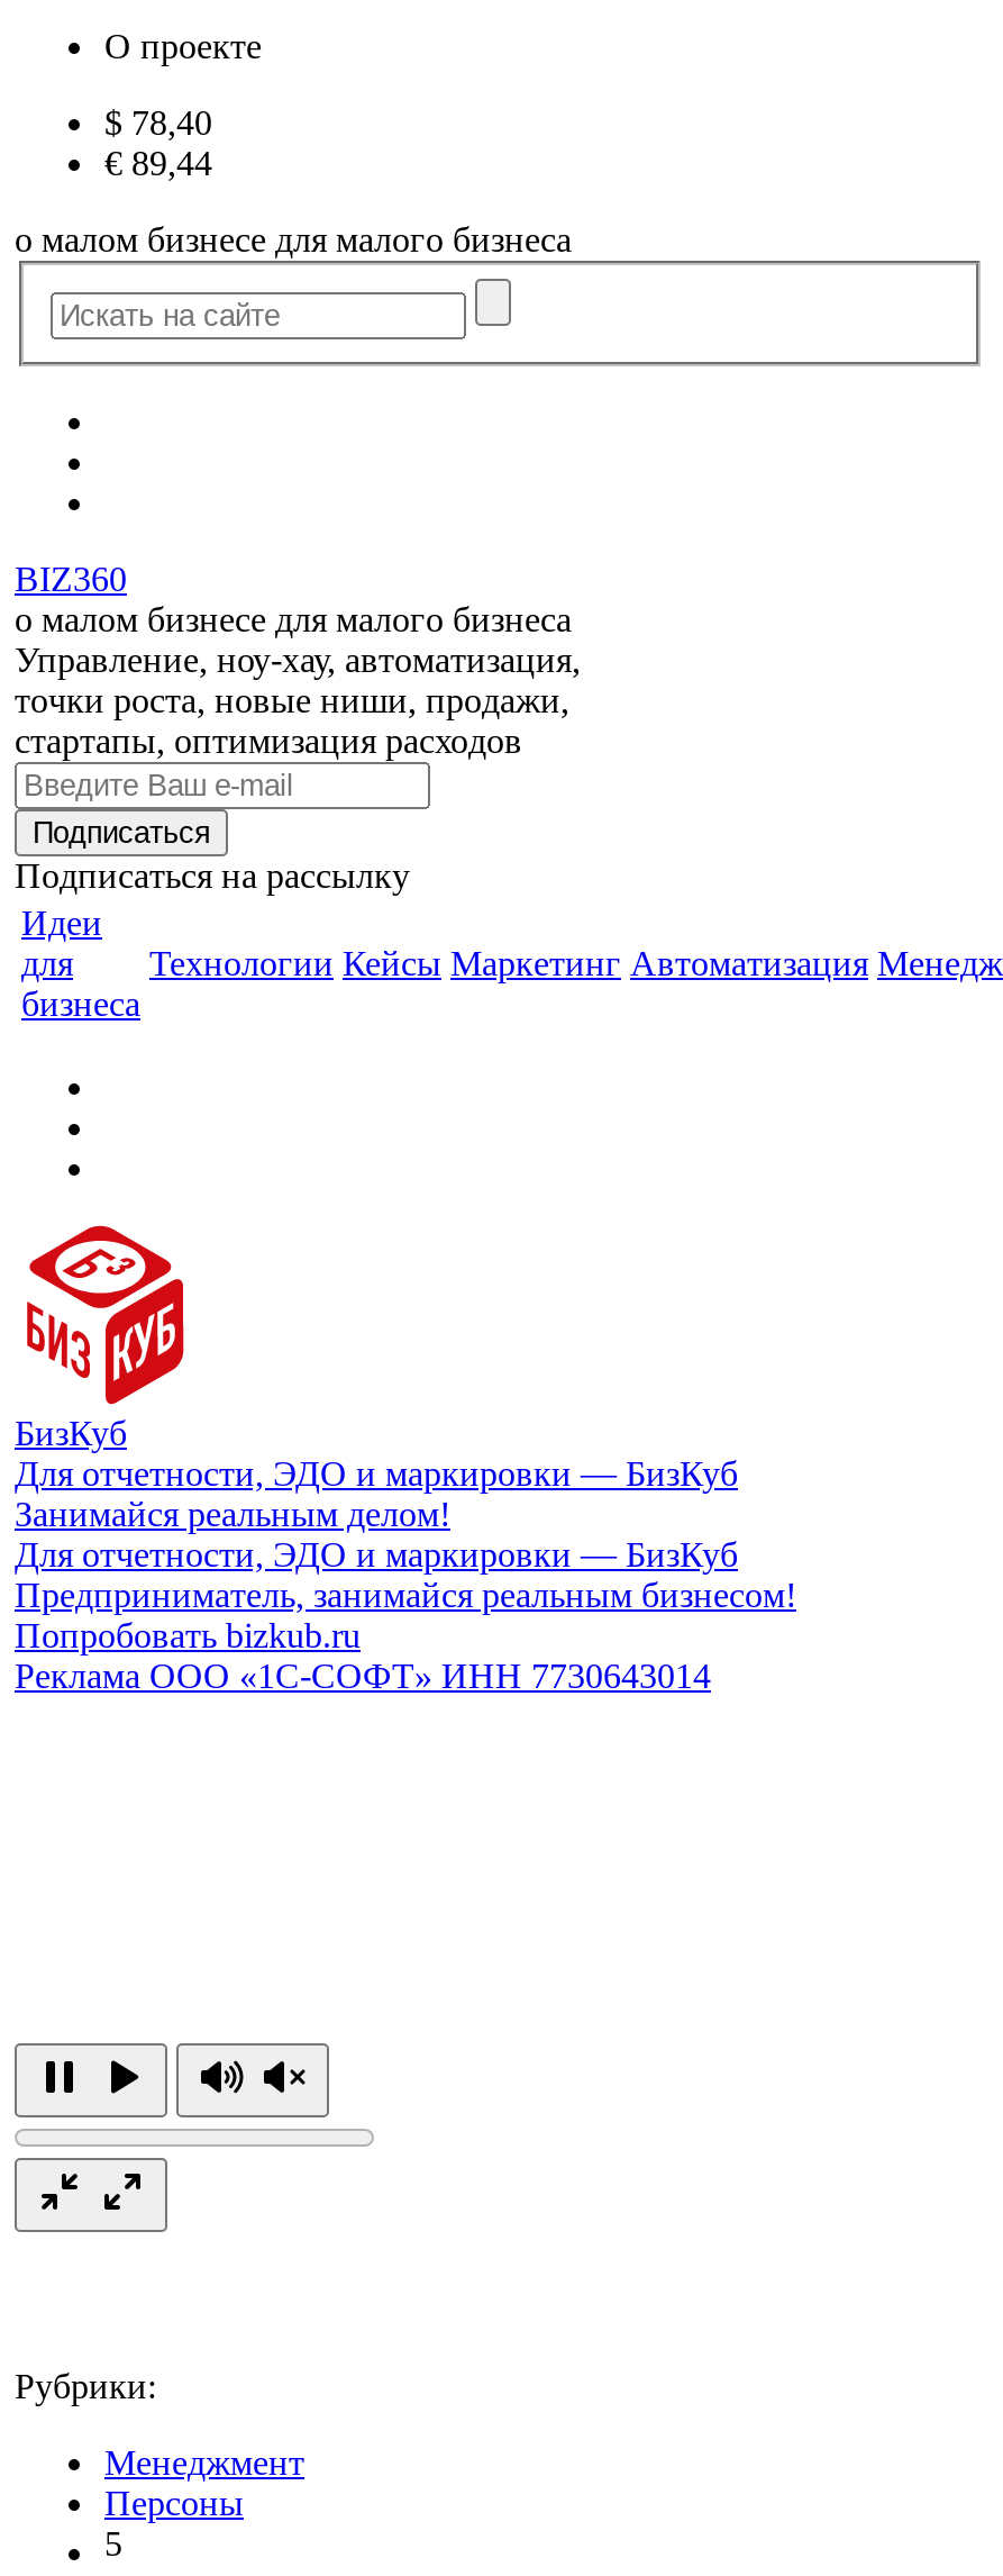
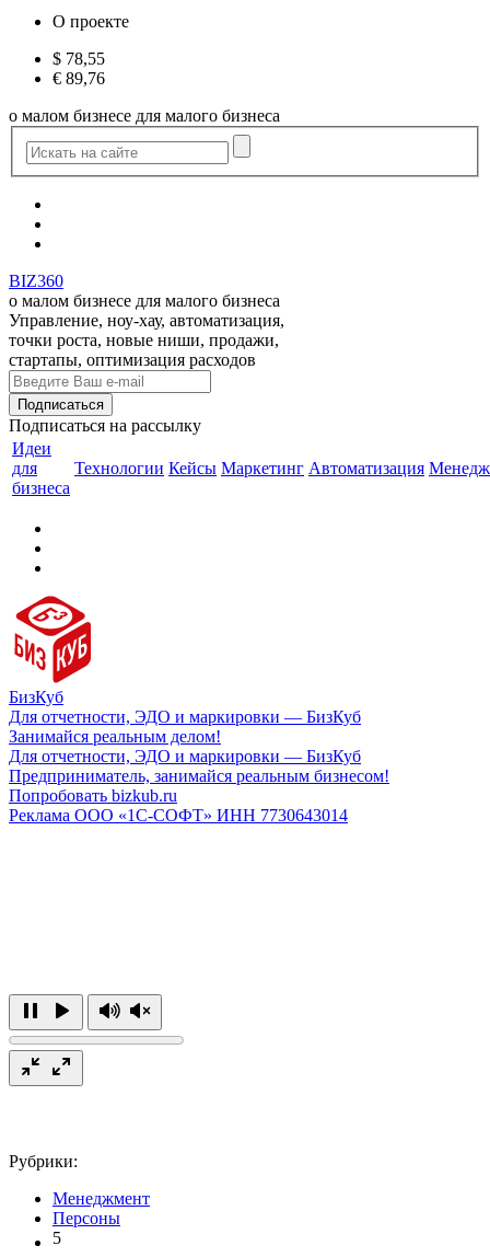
[104,103,212,142] $78,40 -> [52,49,105,68] $78,55
[104,144,212,182] €89,44 -> [52,69,105,88] €89,76

